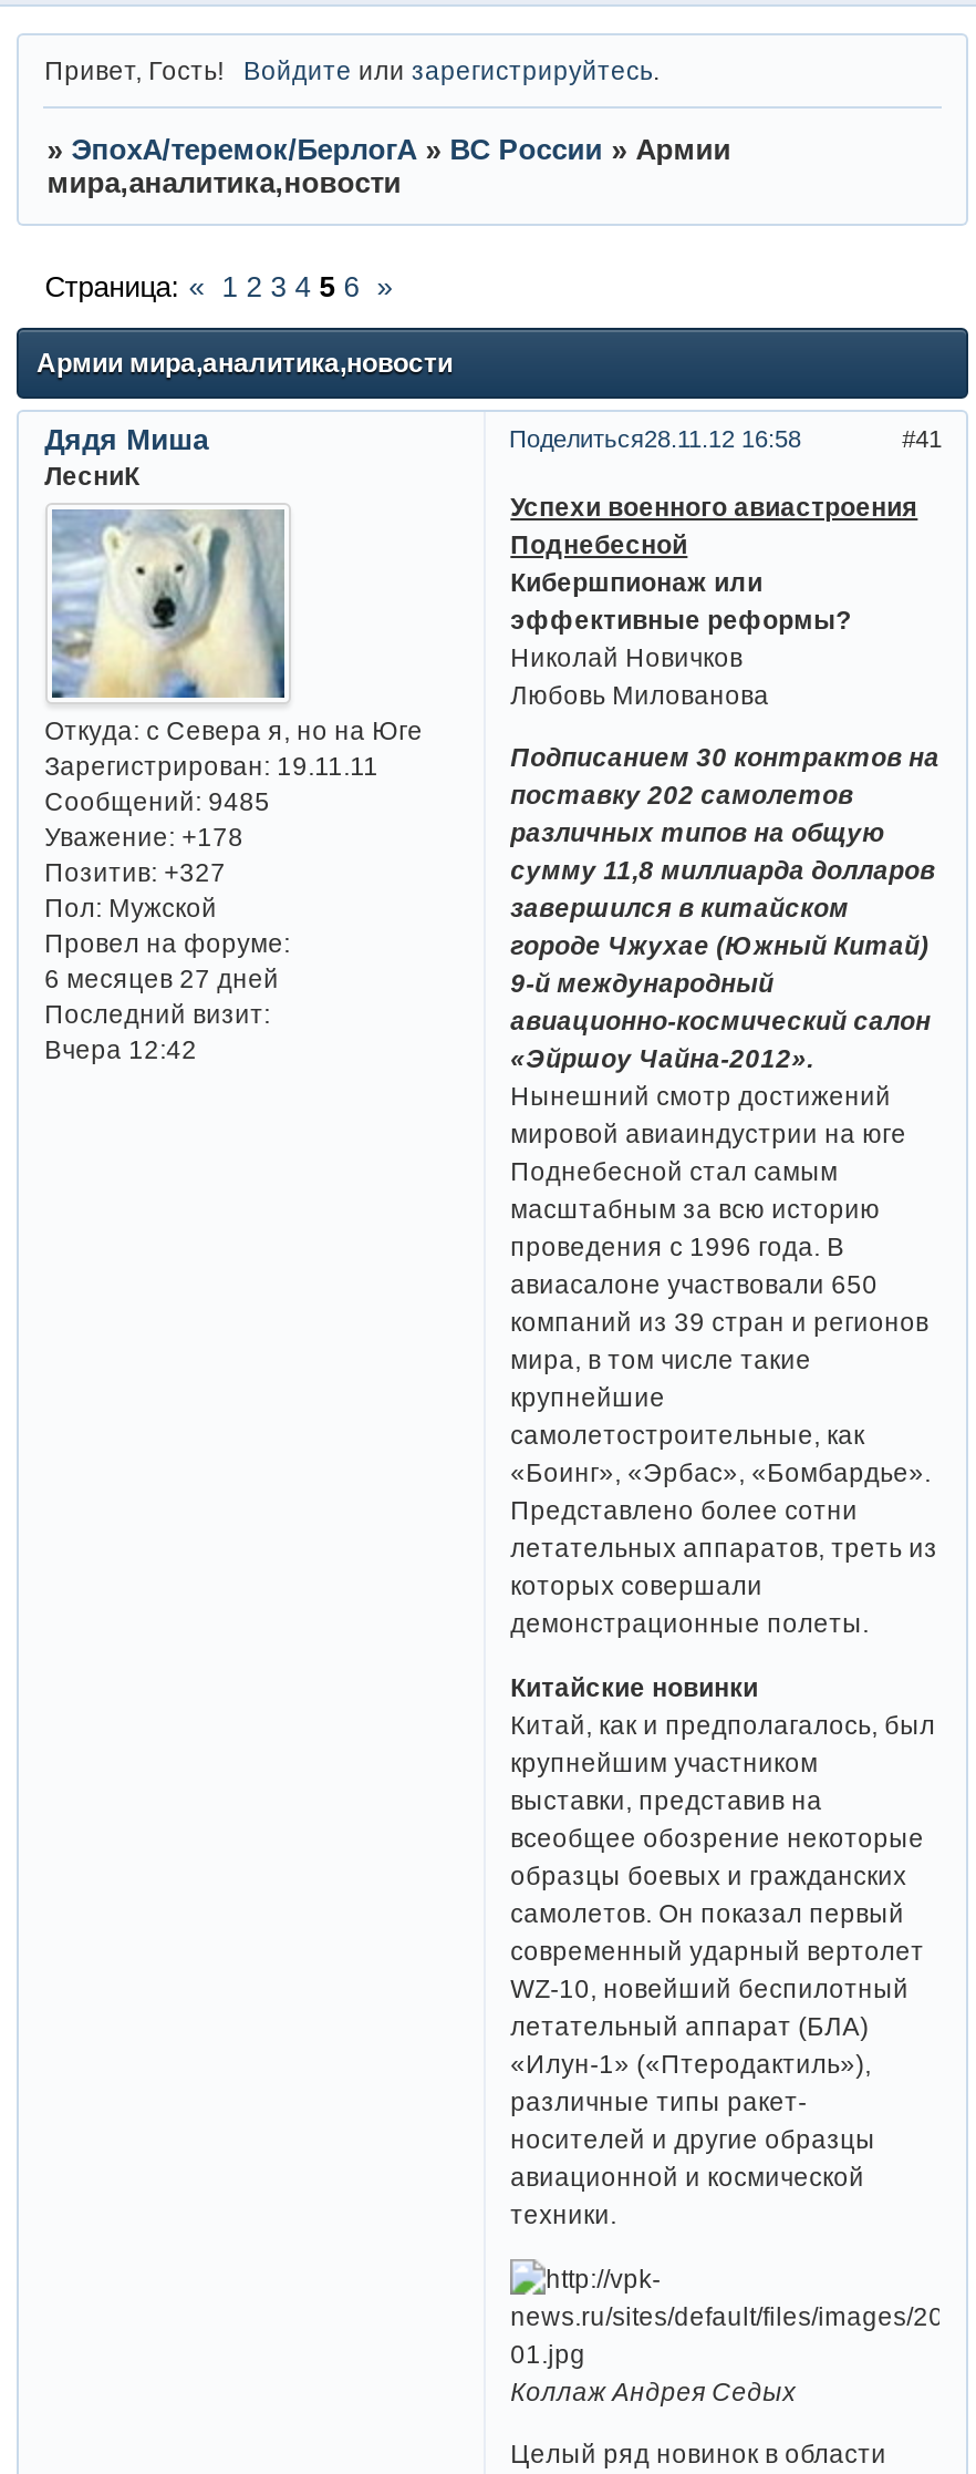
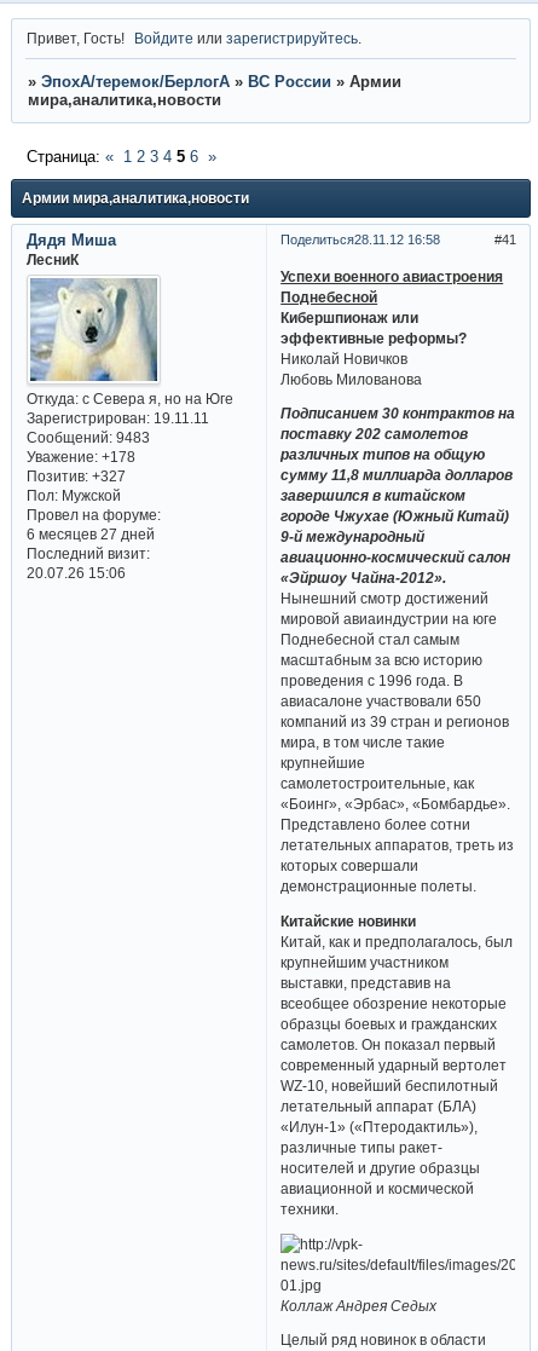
[44,787,270,816] Сообщений: 9485 -> [26,430,149,446] Сообщений: 9483
[44,1035,197,1064] Вчера 12:42 -> [26,565,125,581] 20.07.26 15:06

